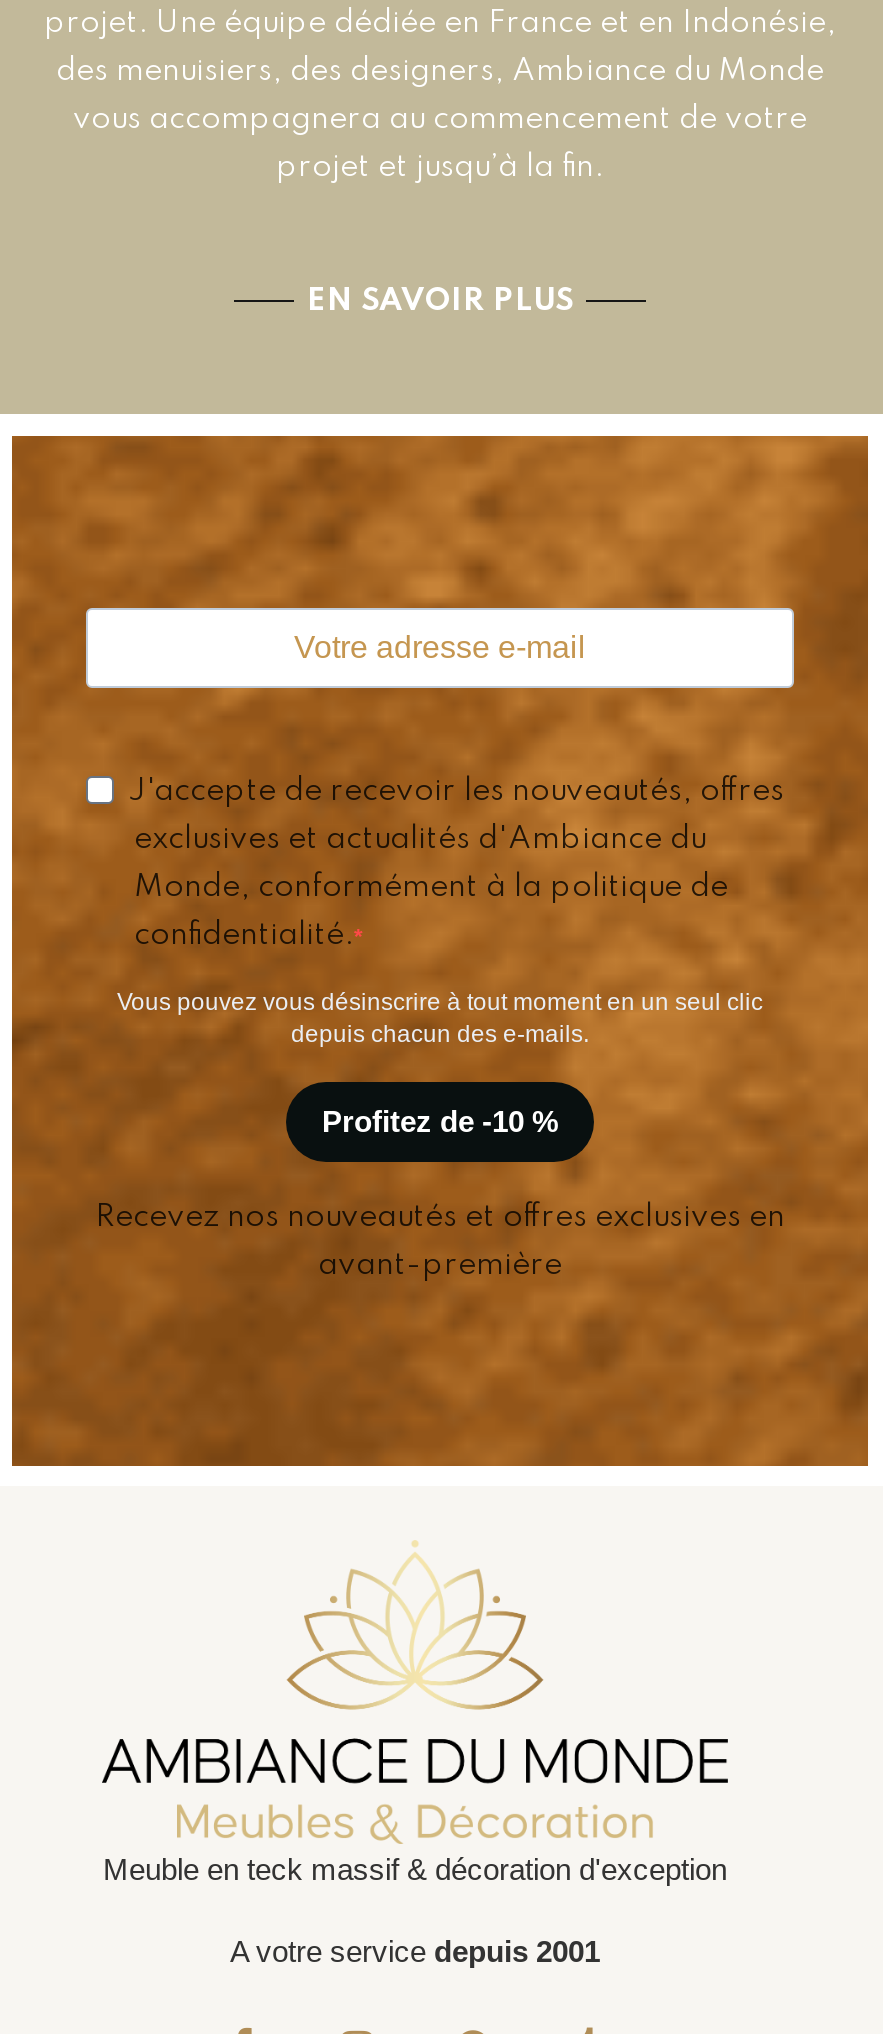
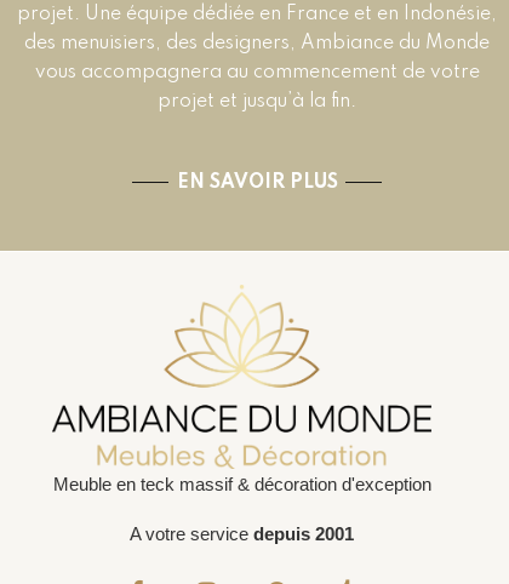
[10,434,870,1484] [image] | J'accepte de recevoir les nouveautés, offres | exclusives et actualités d'Ambiance du | Monde, conformément à la politique de | confidentialité. | Vous pouvez vous désinscrire à tout moment en un seul clic | depuis chacun des e-mails. | Profitez de -10 % | Recevez nos nouveautés et offres exclusives en | avant-première -> none

